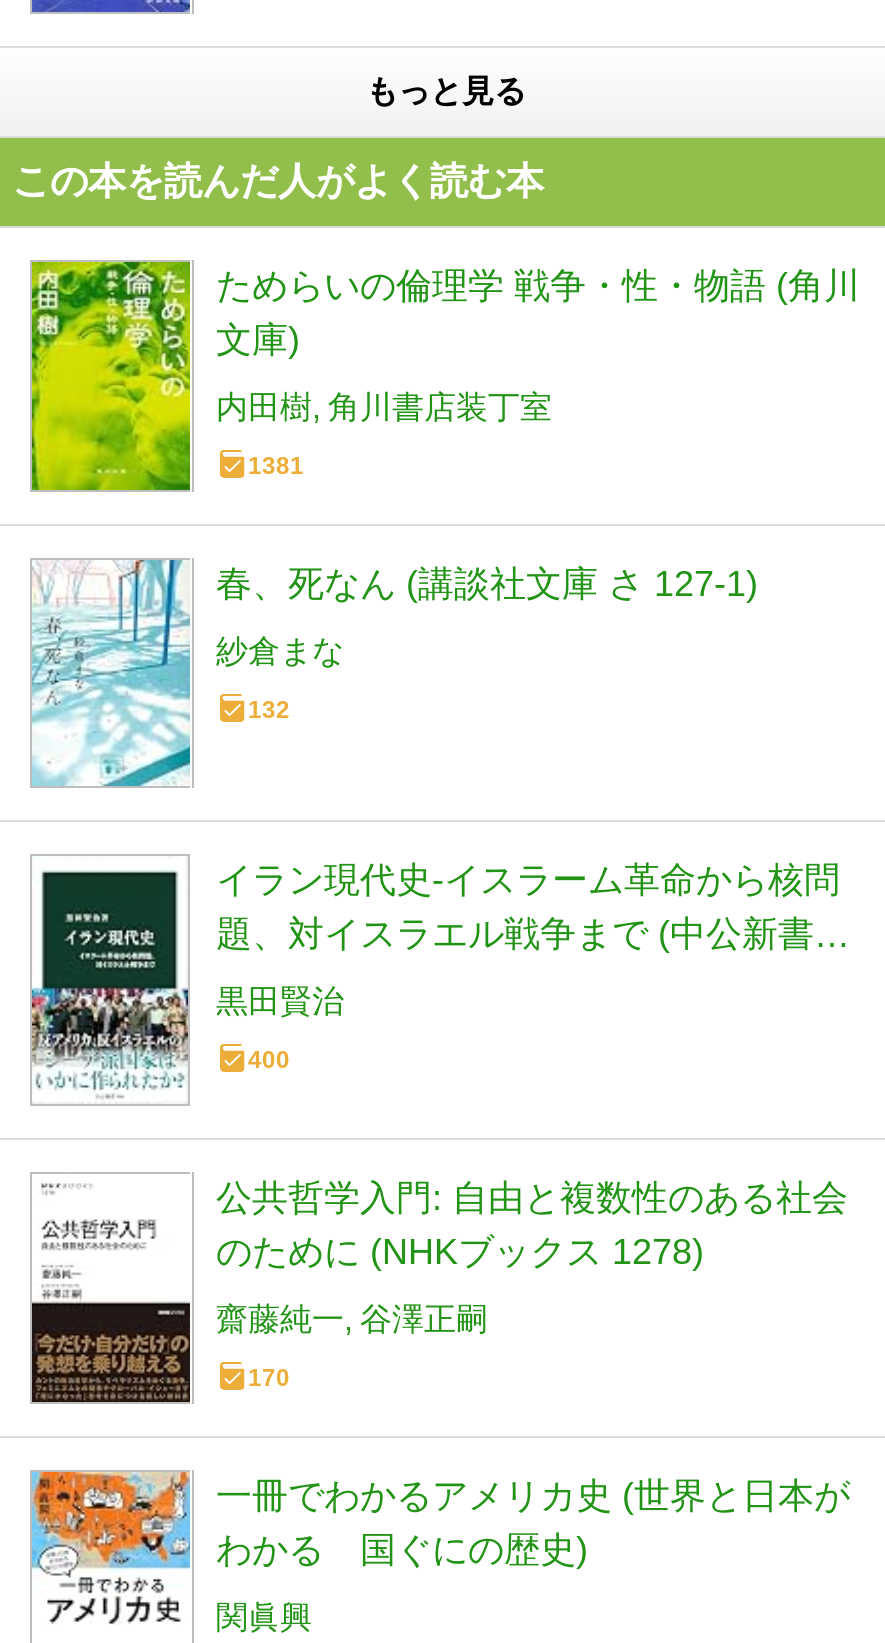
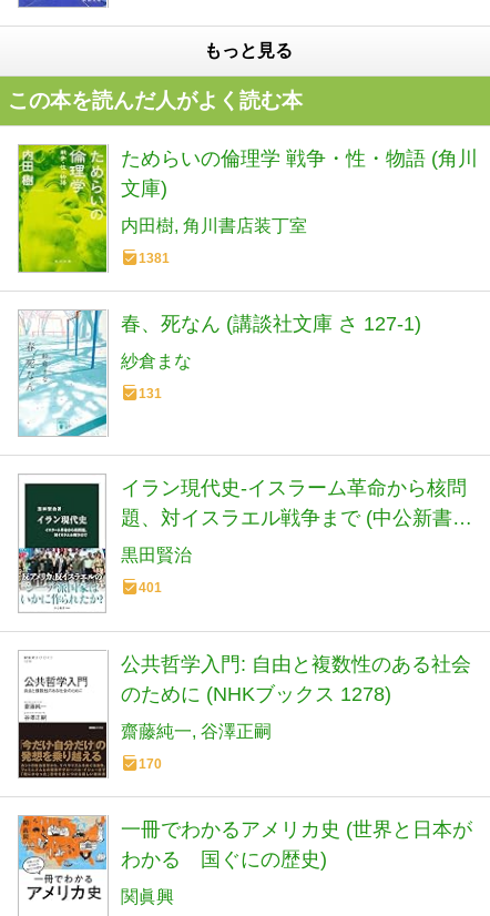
[248,697,290,725] 132 -> [139,386,162,402] 131
[248,1047,290,1075] 400 -> [139,580,162,596] 401

